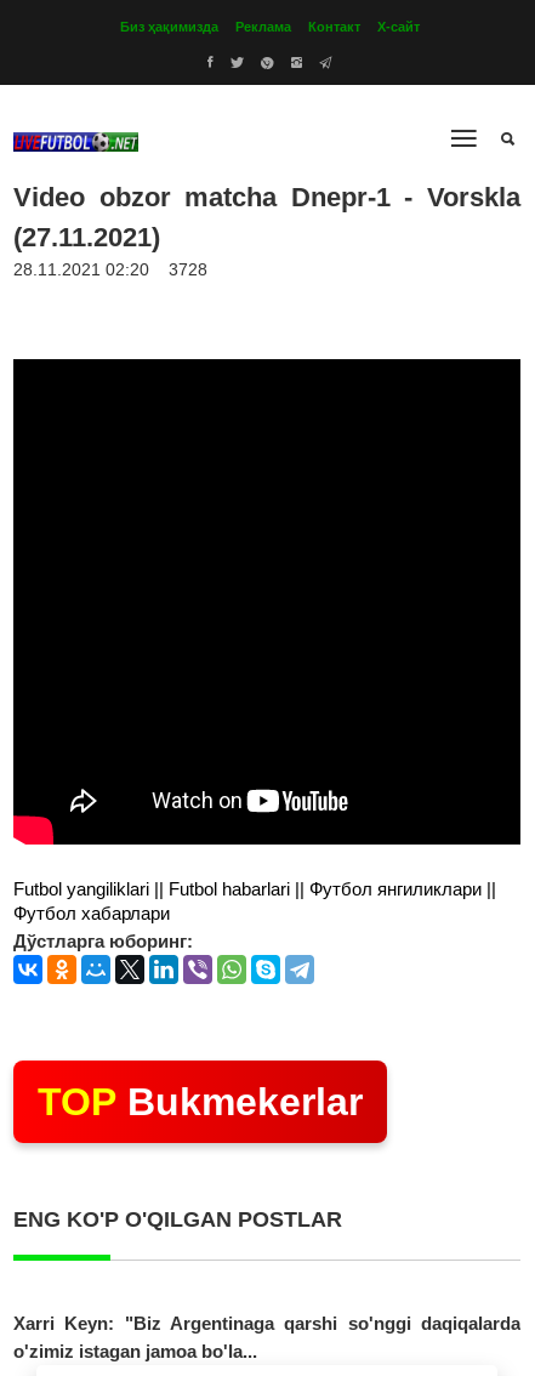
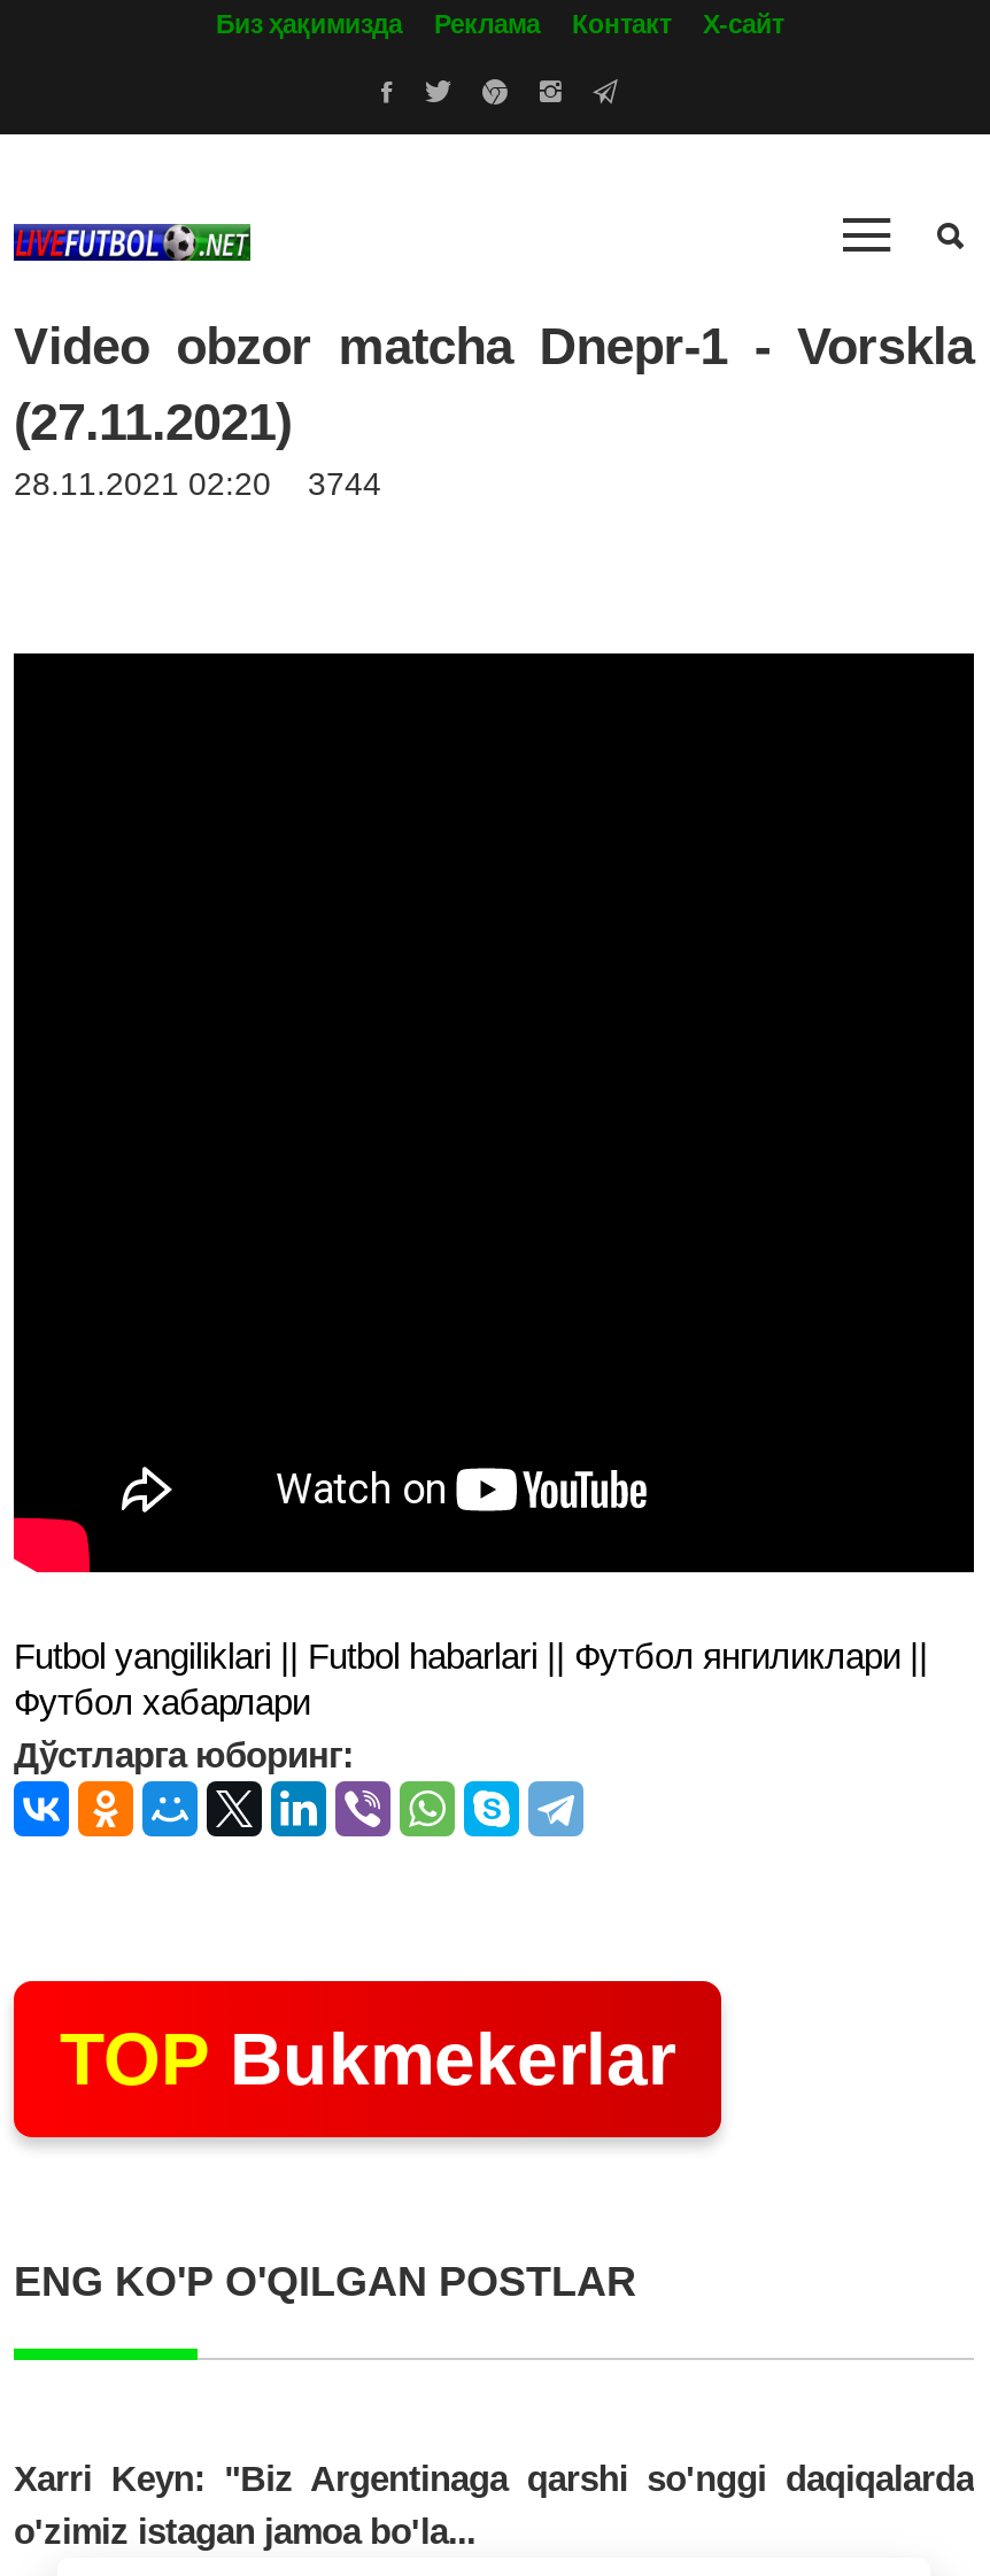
[13,260,207,279] 28.11.2021 02:20 3728 -> [14,465,381,502] 28.11.2021 02:20 3744

